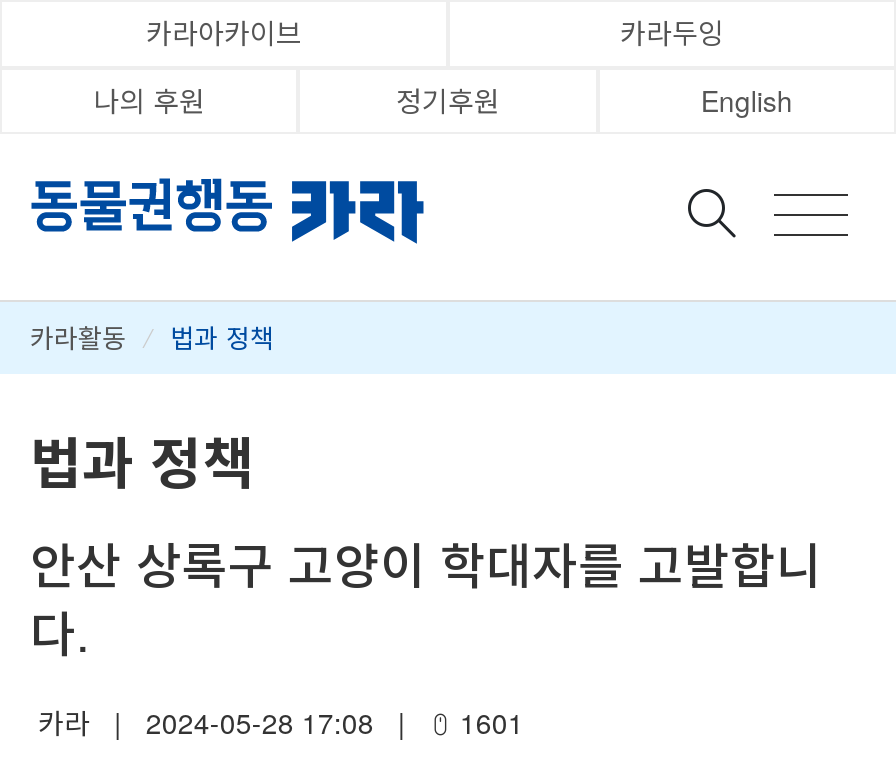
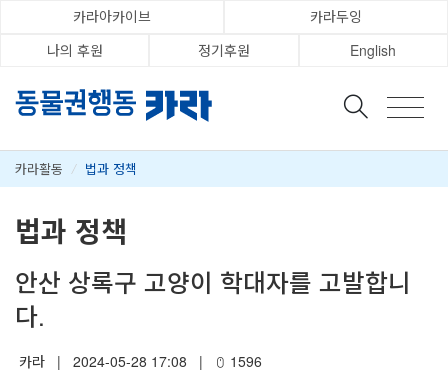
[452,702,524,742] 1601 -> [226,351,262,371] 1596

